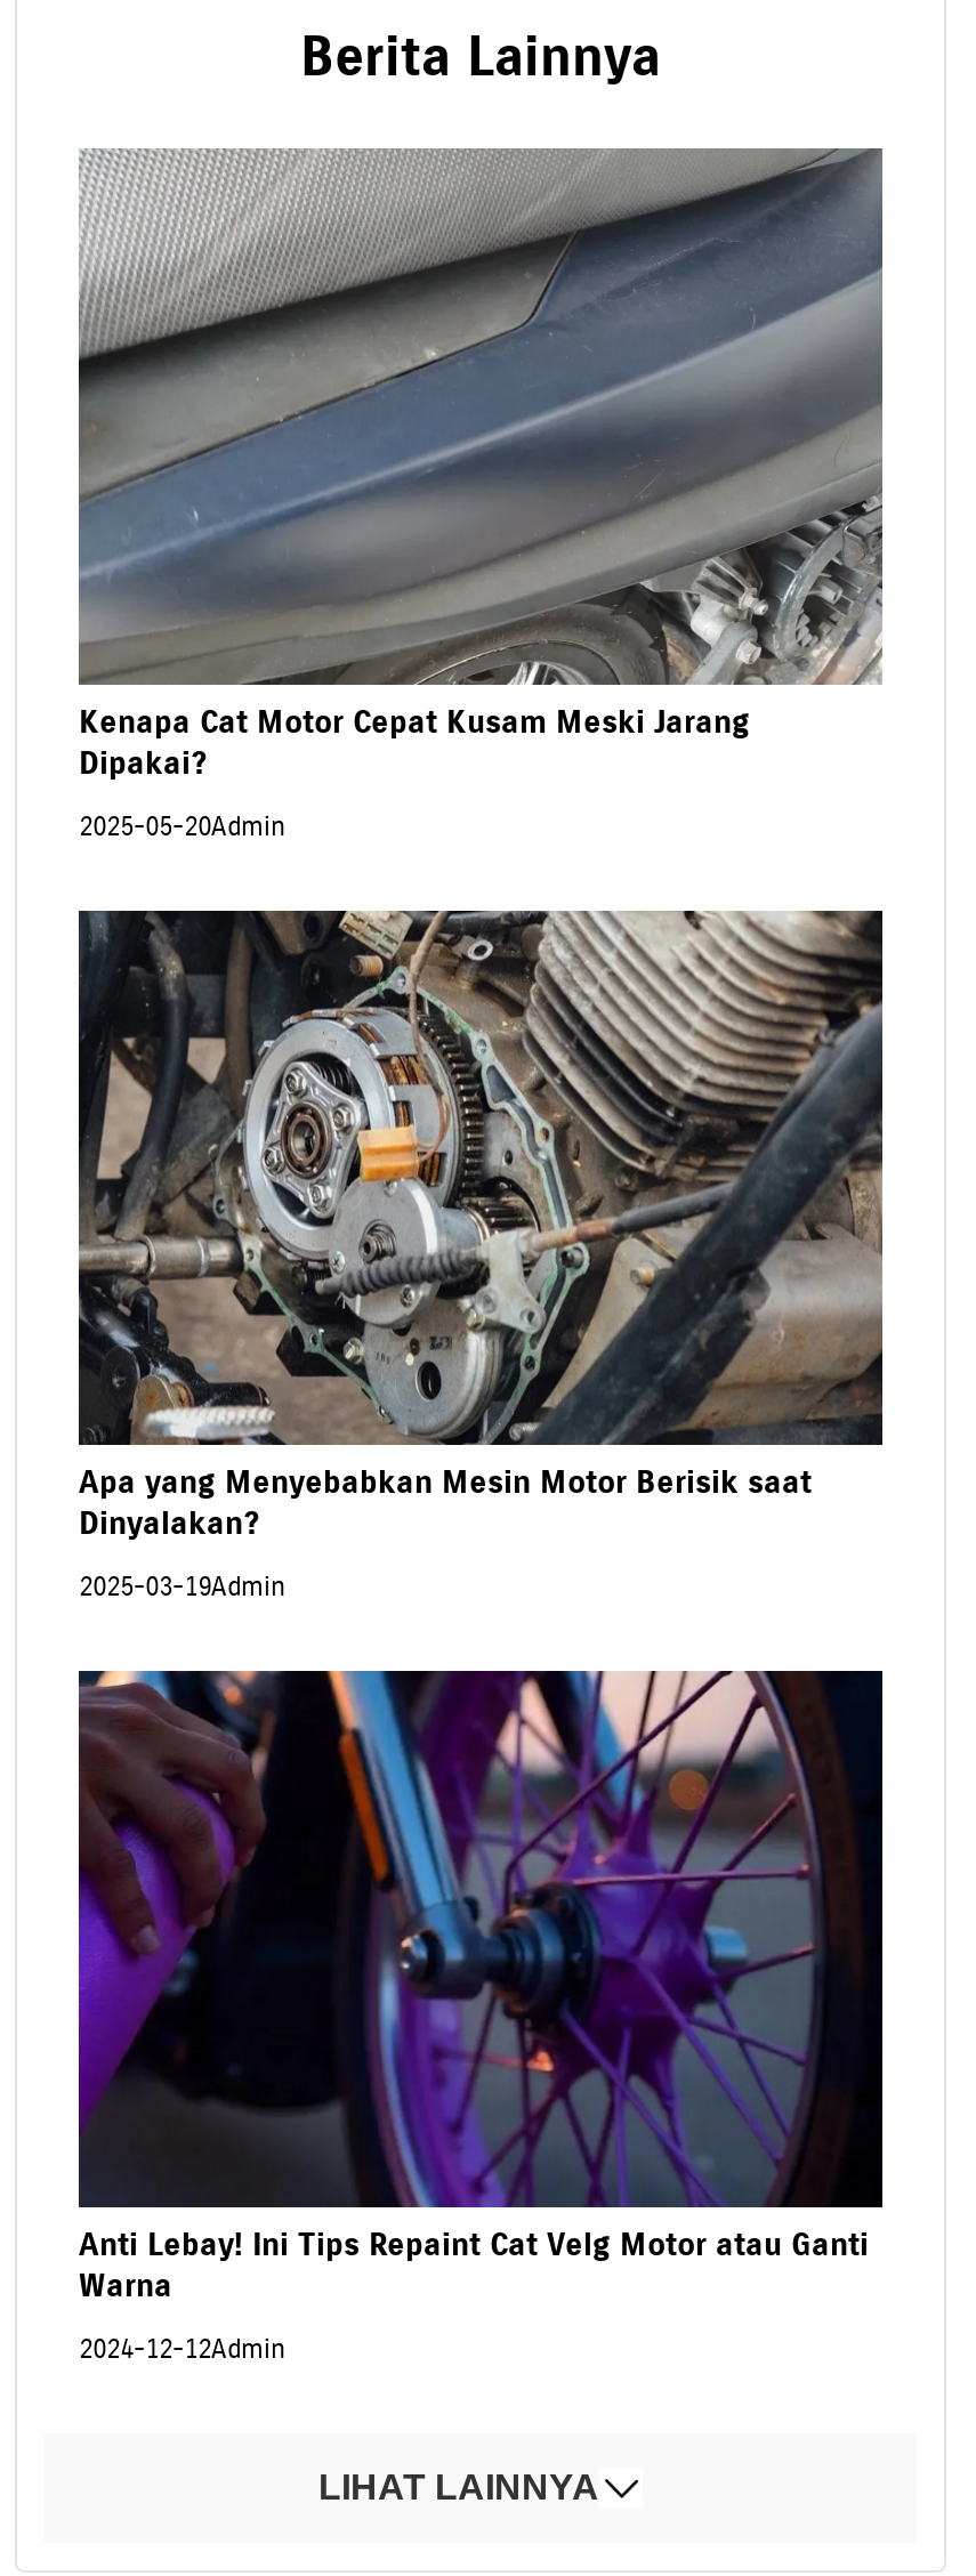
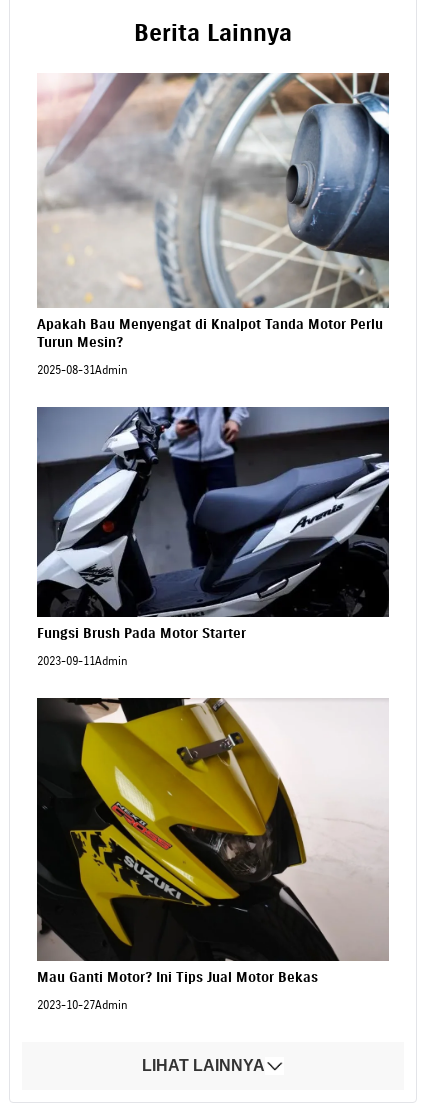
[76,146,882,782] [image] | Kenapa Cat Motor Cepat Kusam Meski Jarang | Dipakai? -> [37,73,389,351] [image] | Apakah Bau Menyengat di Knalpot Tanda Motor Perlu | Turun Mesin?
[79,807,287,842] 2025-05-20Admin -> [37,362,128,377] 2025-08-31Admin
[76,909,885,1544] [image] | Apa yang Menyebabkan Mesin Motor Berisik saat | Dinyalakan? -> [36,406,389,642] [image] | Fungsi Brush Pada Motor Starter
[79,1569,287,1603] 2025-03-19Admin -> [37,653,128,668] 2023-09-11Admin
[76,1648,885,2305] [image] | Anti Lebay! Ini Tips Repaint Cat Velg Motor atau Ganti | Warna -> [36,697,389,986] [image] | Mau Ganti Motor? Ini Tips Jual Motor Bekas
[79,2330,287,2365] 2024-12-12Admin -> [37,997,128,1012] 2023-10-27Admin

